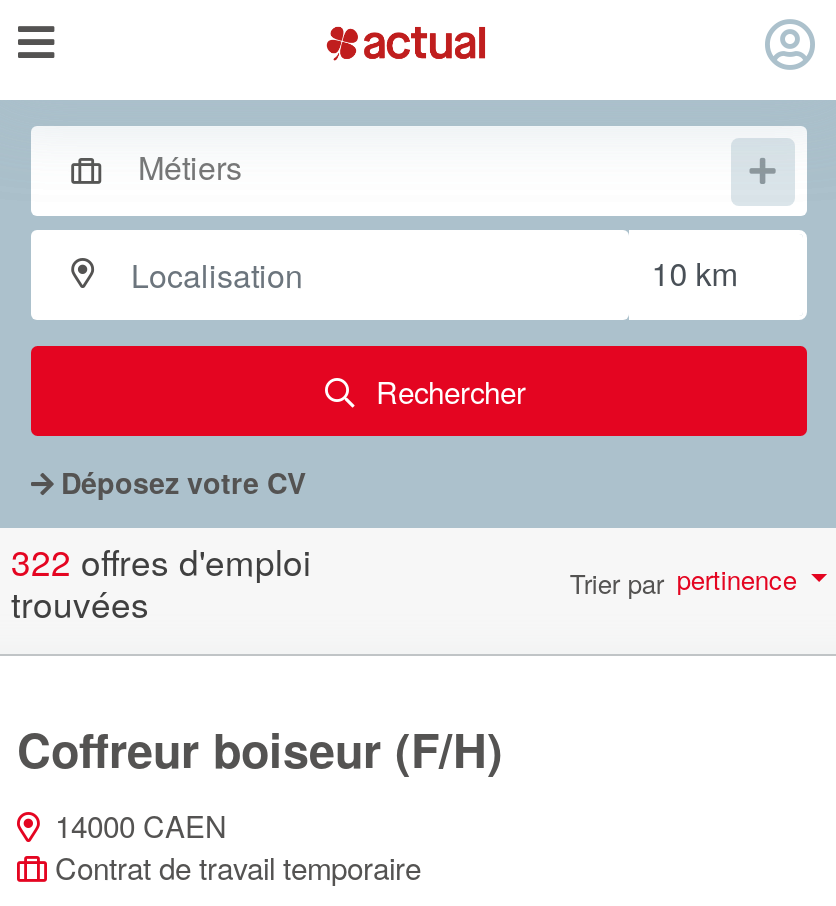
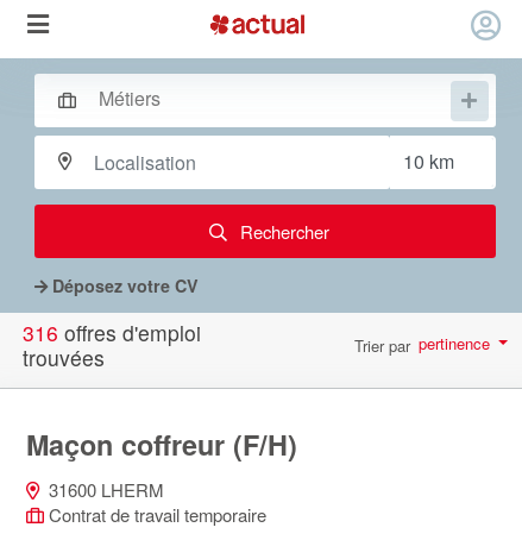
[11,536,311,586] 322 offres d'emploi -> [23,318,201,347] 316 offres d'emploi
[17,715,503,845] Coffreur boiseur (F/H) | 14000 CAEN -> [26,424,297,501] Maçon coffreur (F/H) | 31600 LHERM

